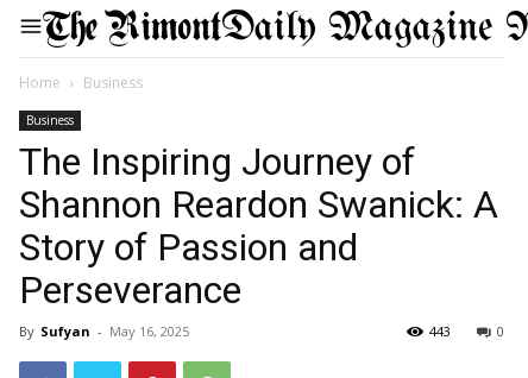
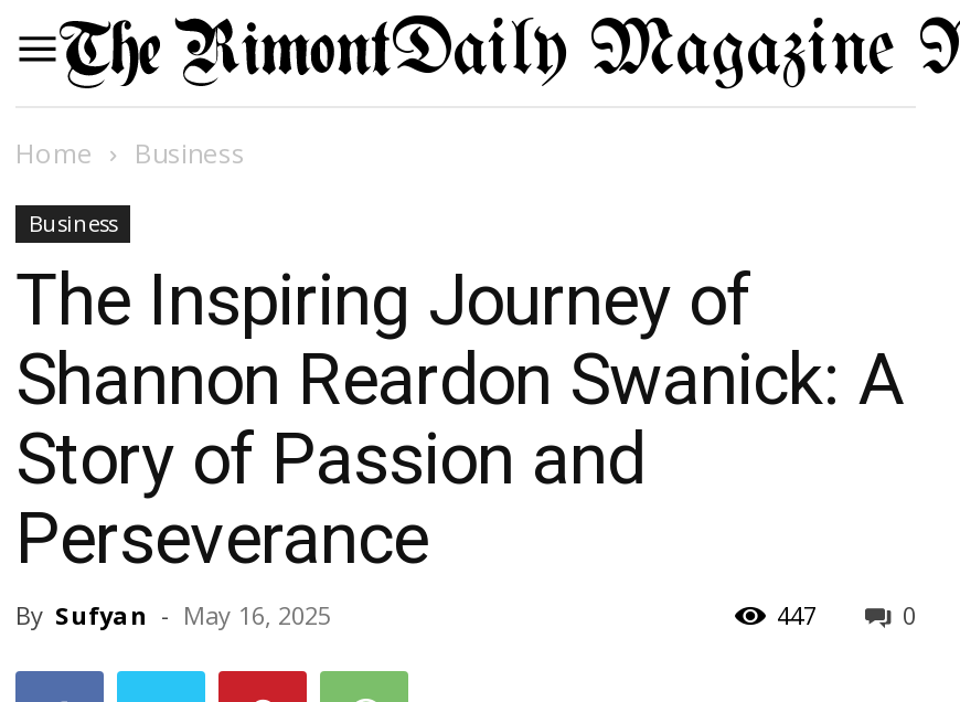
[429,322,451,340] 443 -> [777,598,817,631] 447

